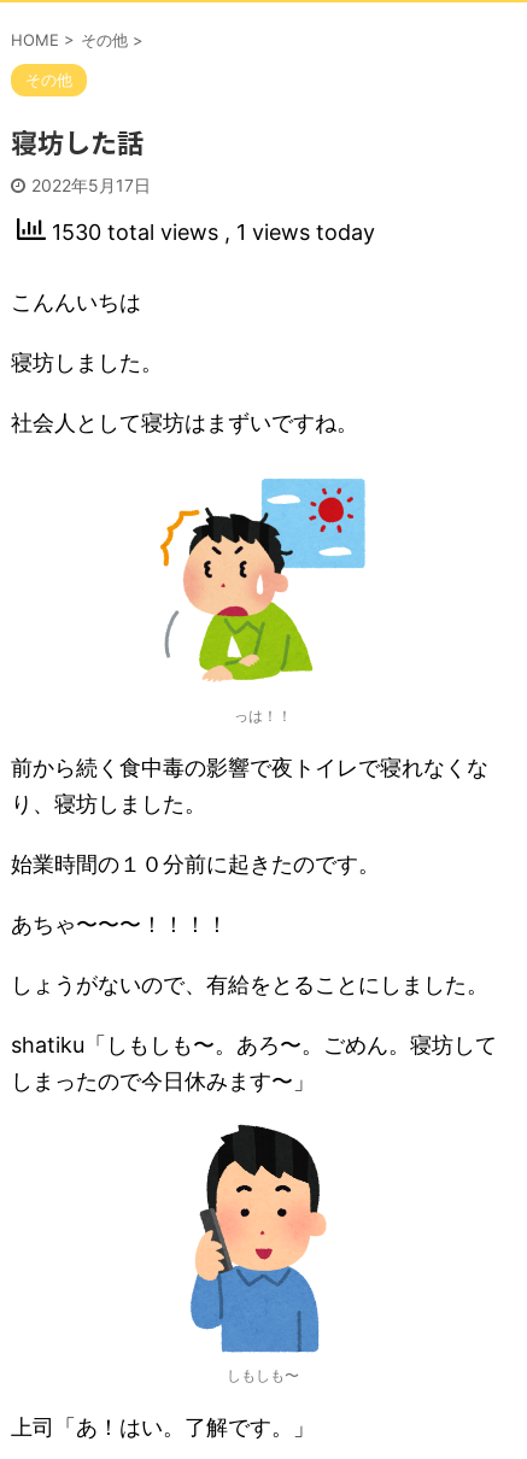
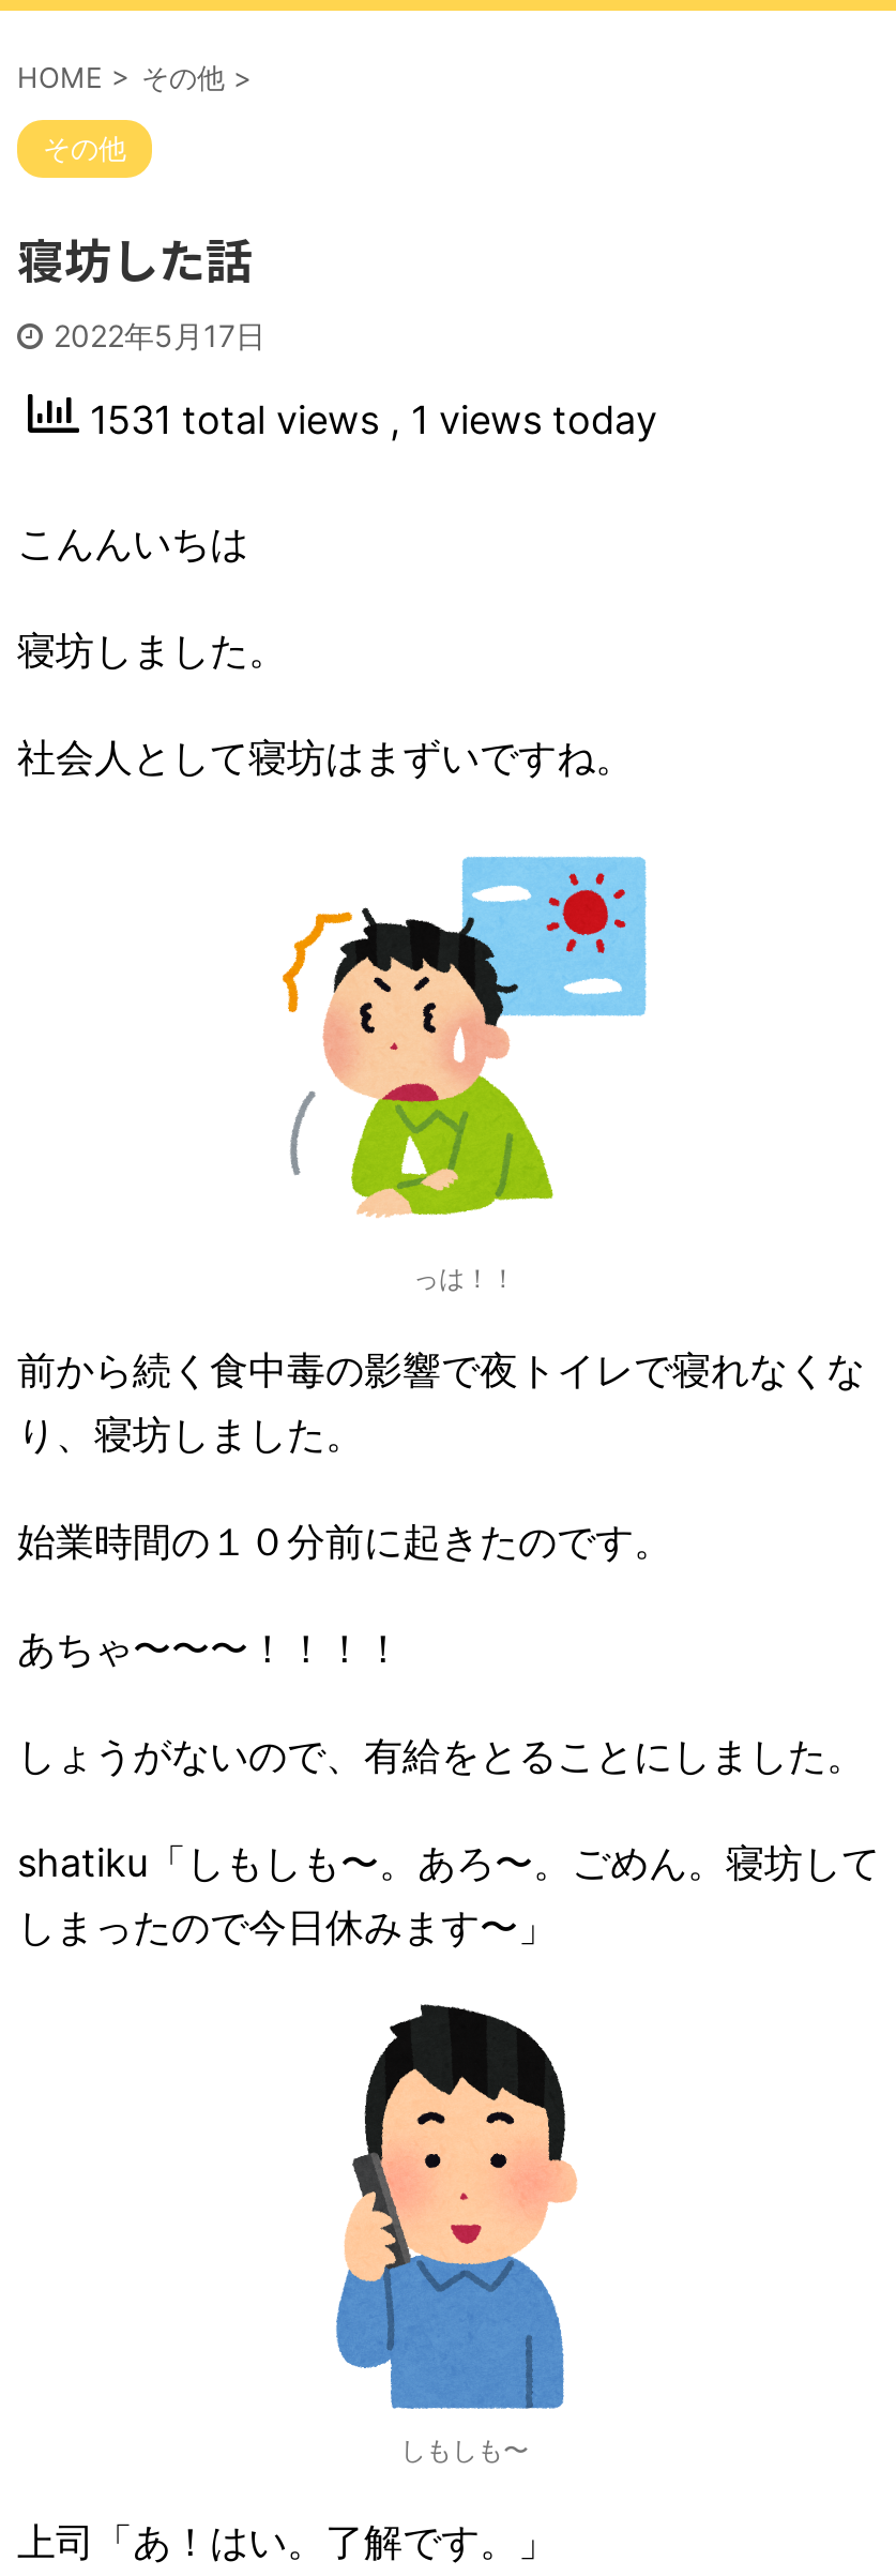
[46,220,375,245] 1530 total views, 1 views today -> [79,397,657,442] 1531 total views, 1 views today

